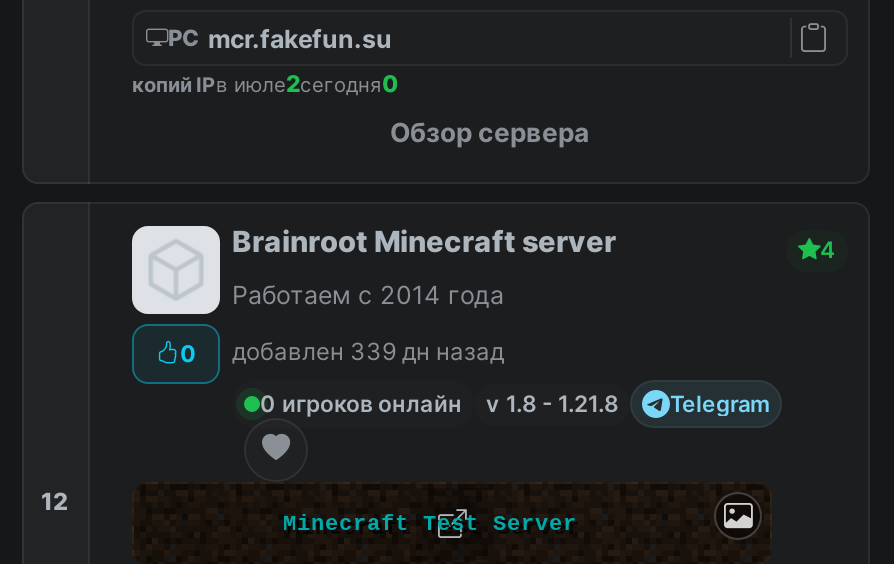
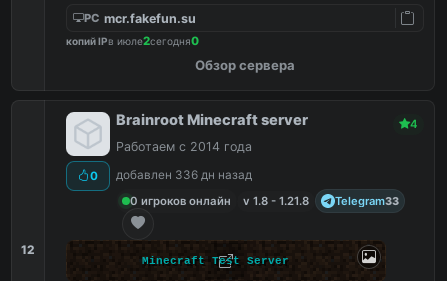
[232,338,504,366] добавлен 339 дн назад -> [116,168,252,182] добавлен 336 дн назад
[670,389,770,417] Telegram -> [335,193,399,208] Telegram33

